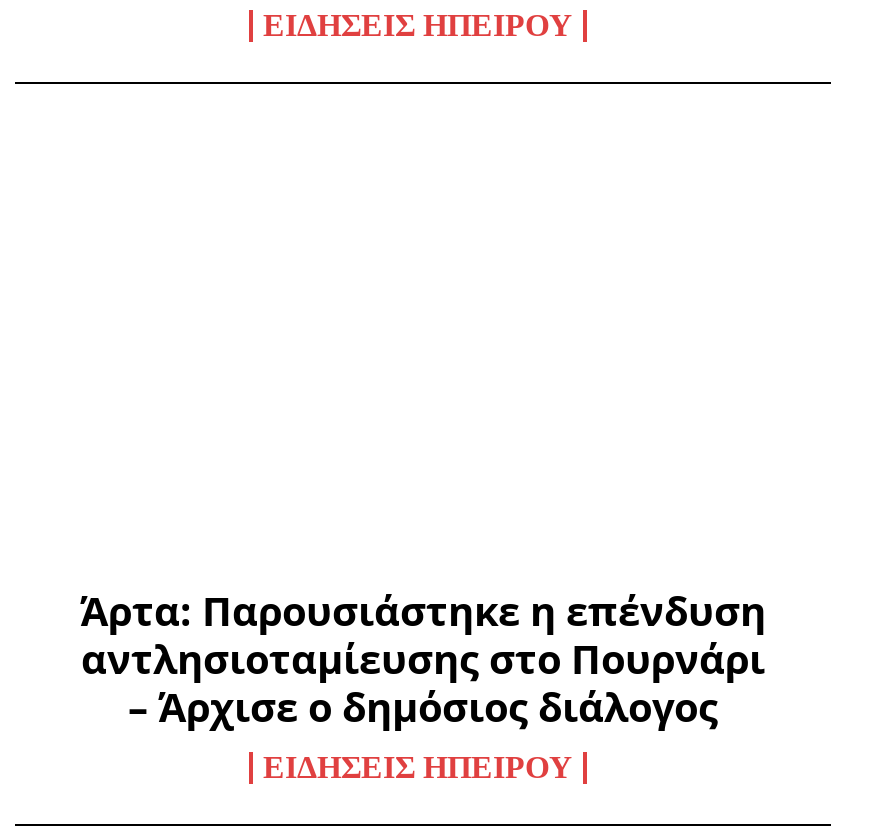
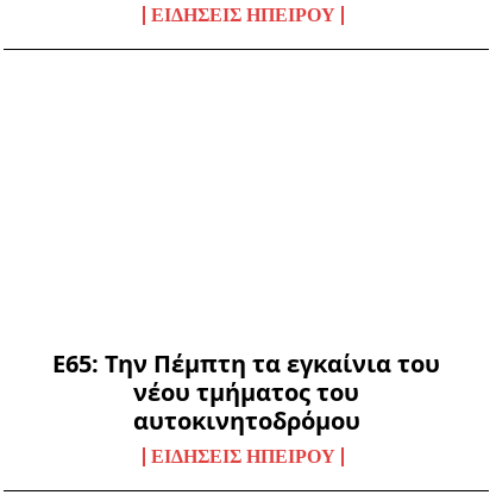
[80,584,766,734] Άρτα: Παρουσιάστηκε η επένδυση | αντλησιοταμίευσης στο Πουρνάρι | – Άρχισε ο δημόσιος διάλογος -> [52,347,440,437] Ε65: Την Πέμπτη τα εγκαίνια του | νέου τμήματος του | αυτοκινητοδρόμου

